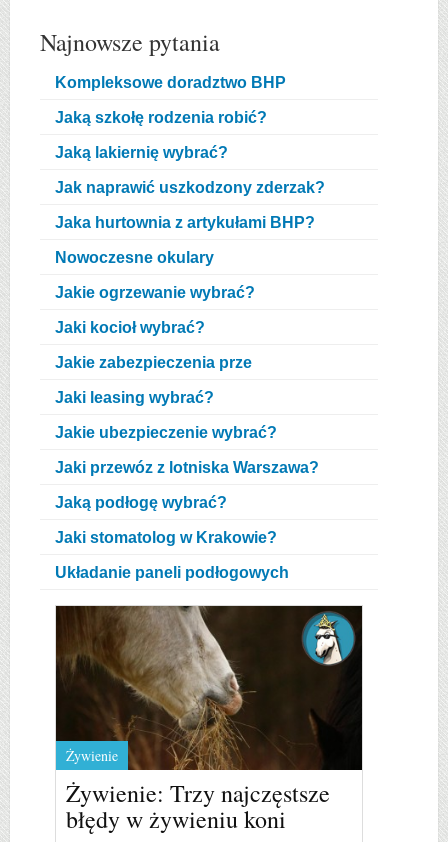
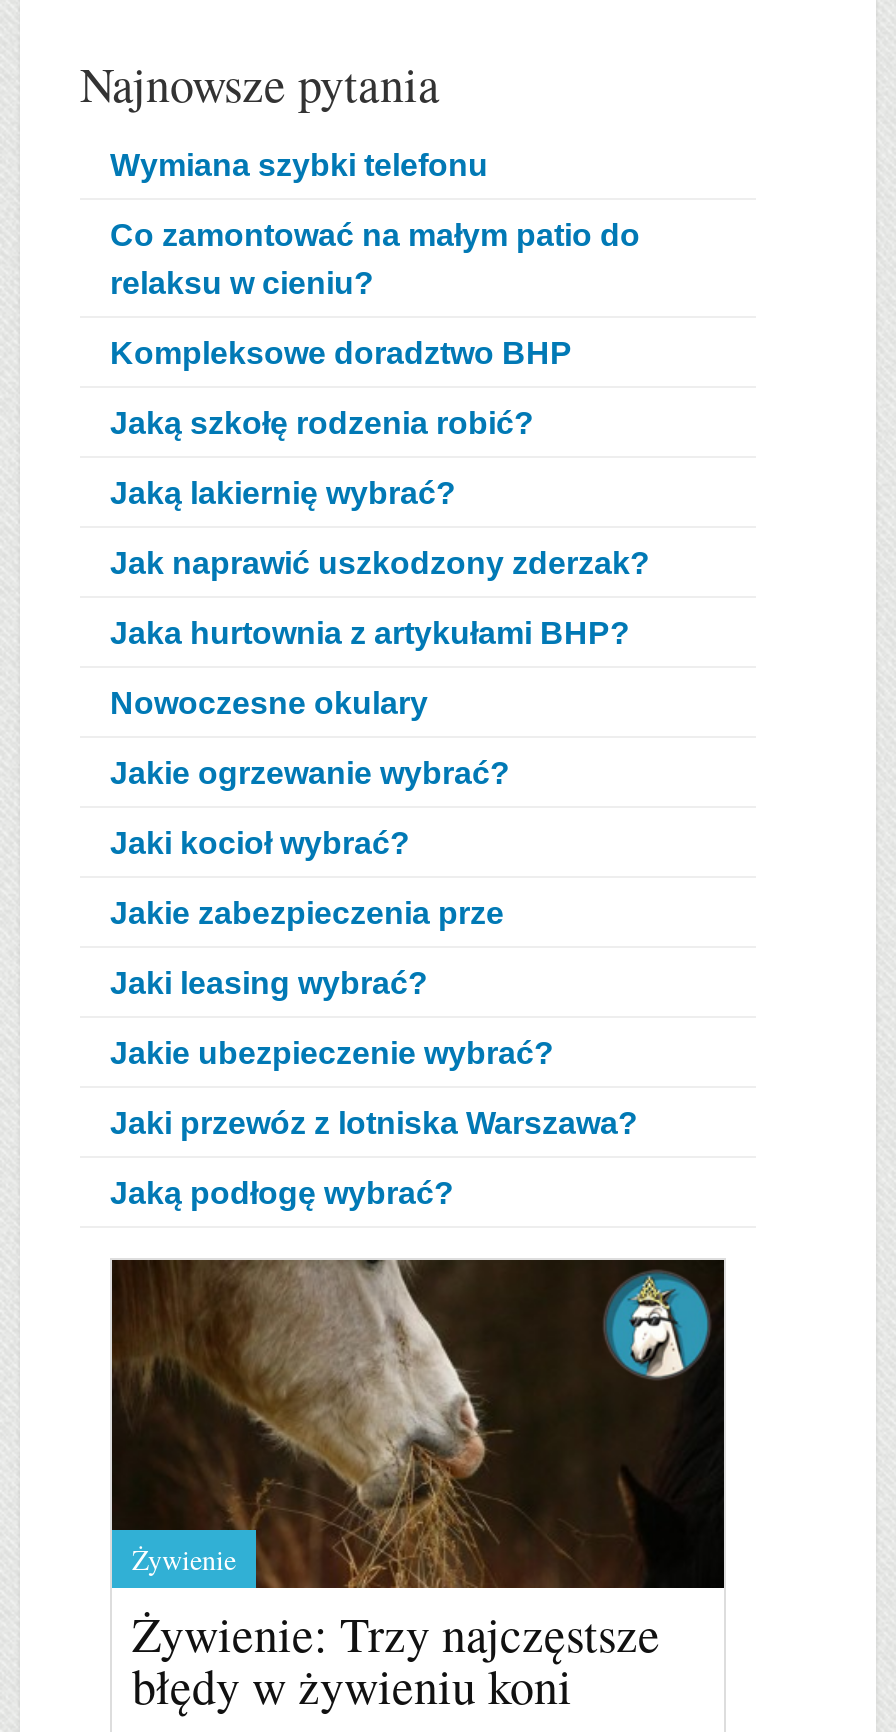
none -> [110,149,640,301] Wymiana szybki telefonu | Co zamontować na małym patio do | relaksu w cieniu?
moved [55,74,325,511] -> [110,337,650,1211]: Kompleksowe doradztwo BHP | Jaką szkołę rodzenia robić? | Jaką lakiernię wybrać? | ... | Jaki przewóz z lotniska Warszawa? | Jaką podłogę wybrać?
[55,529,289,581] Jaki stomatolog w Krakowie? | Układanie paneli podłogowych -> none

